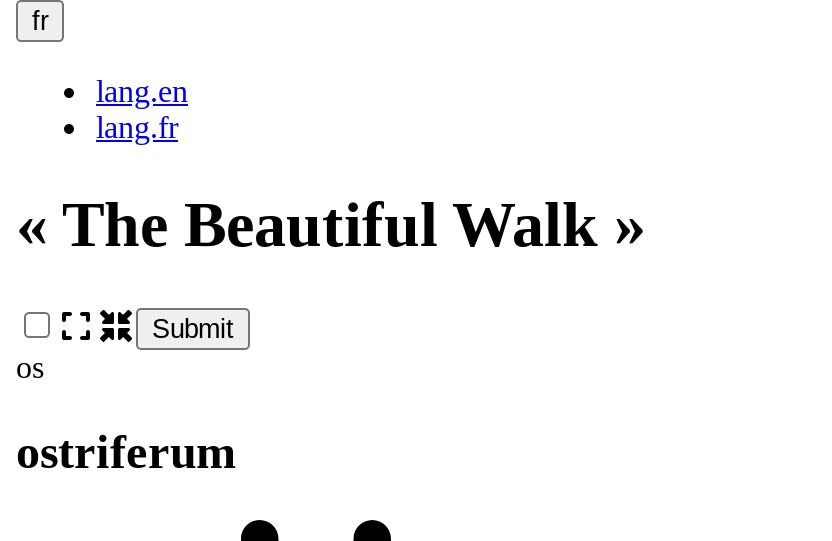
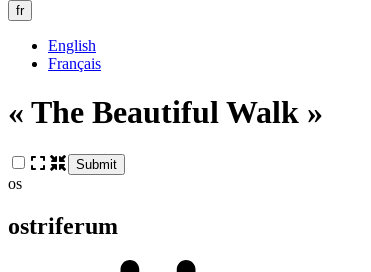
[96,74,188,144] lang.en | lang.fr -> [48,37,101,72] English | Français

